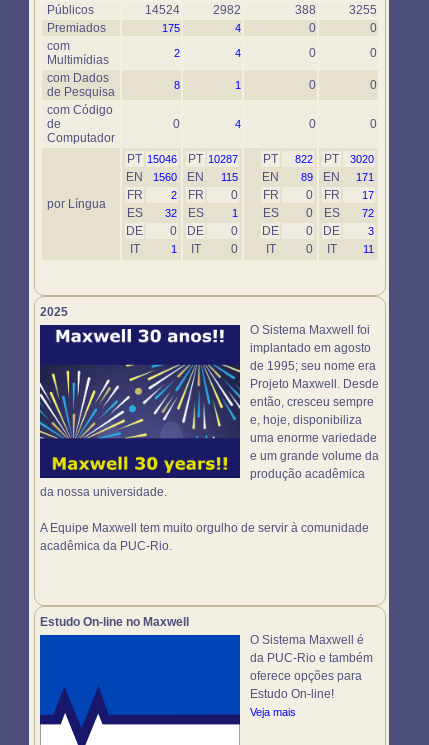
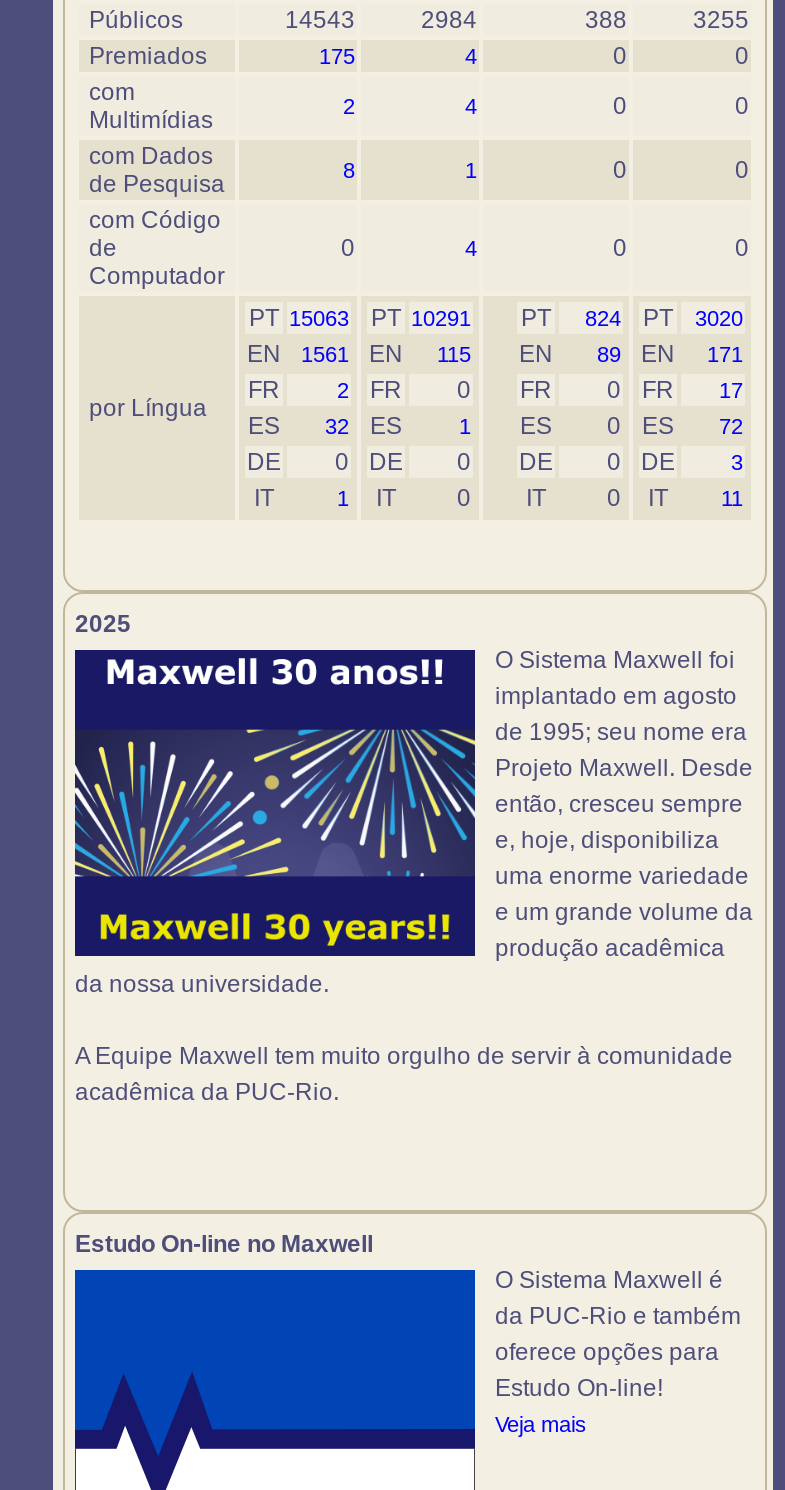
[145,3,180,17] 14524 -> [285,6,355,34] 14543
[213,3,241,17] 2982 -> [421,6,477,34] 2984
[127,152,177,166] PT 15046 -> [249,304,349,332] PT 15063
[188,152,238,166] PT 10287 -> [371,304,471,332] PT 10291
[295,153,313,165] 822 -> [585,306,621,330] 824
[126,170,374,184] EN 1560 EN 115 EN 89 EN 171 -> [247,340,743,368] EN 1561 EN 115 EN 89 EN 171

